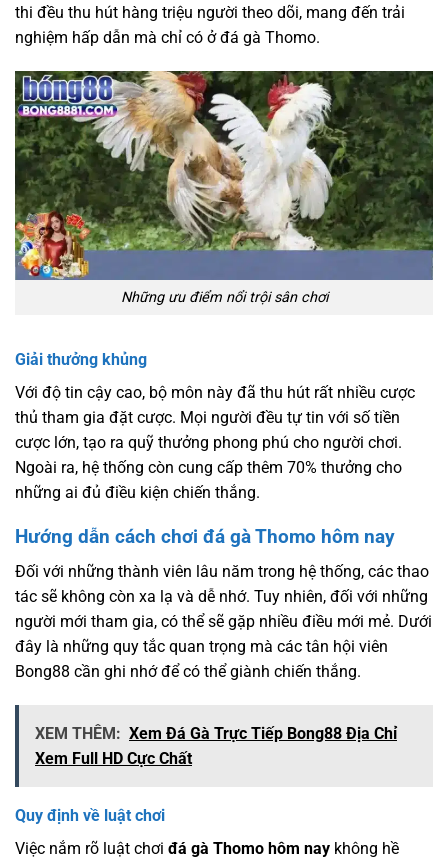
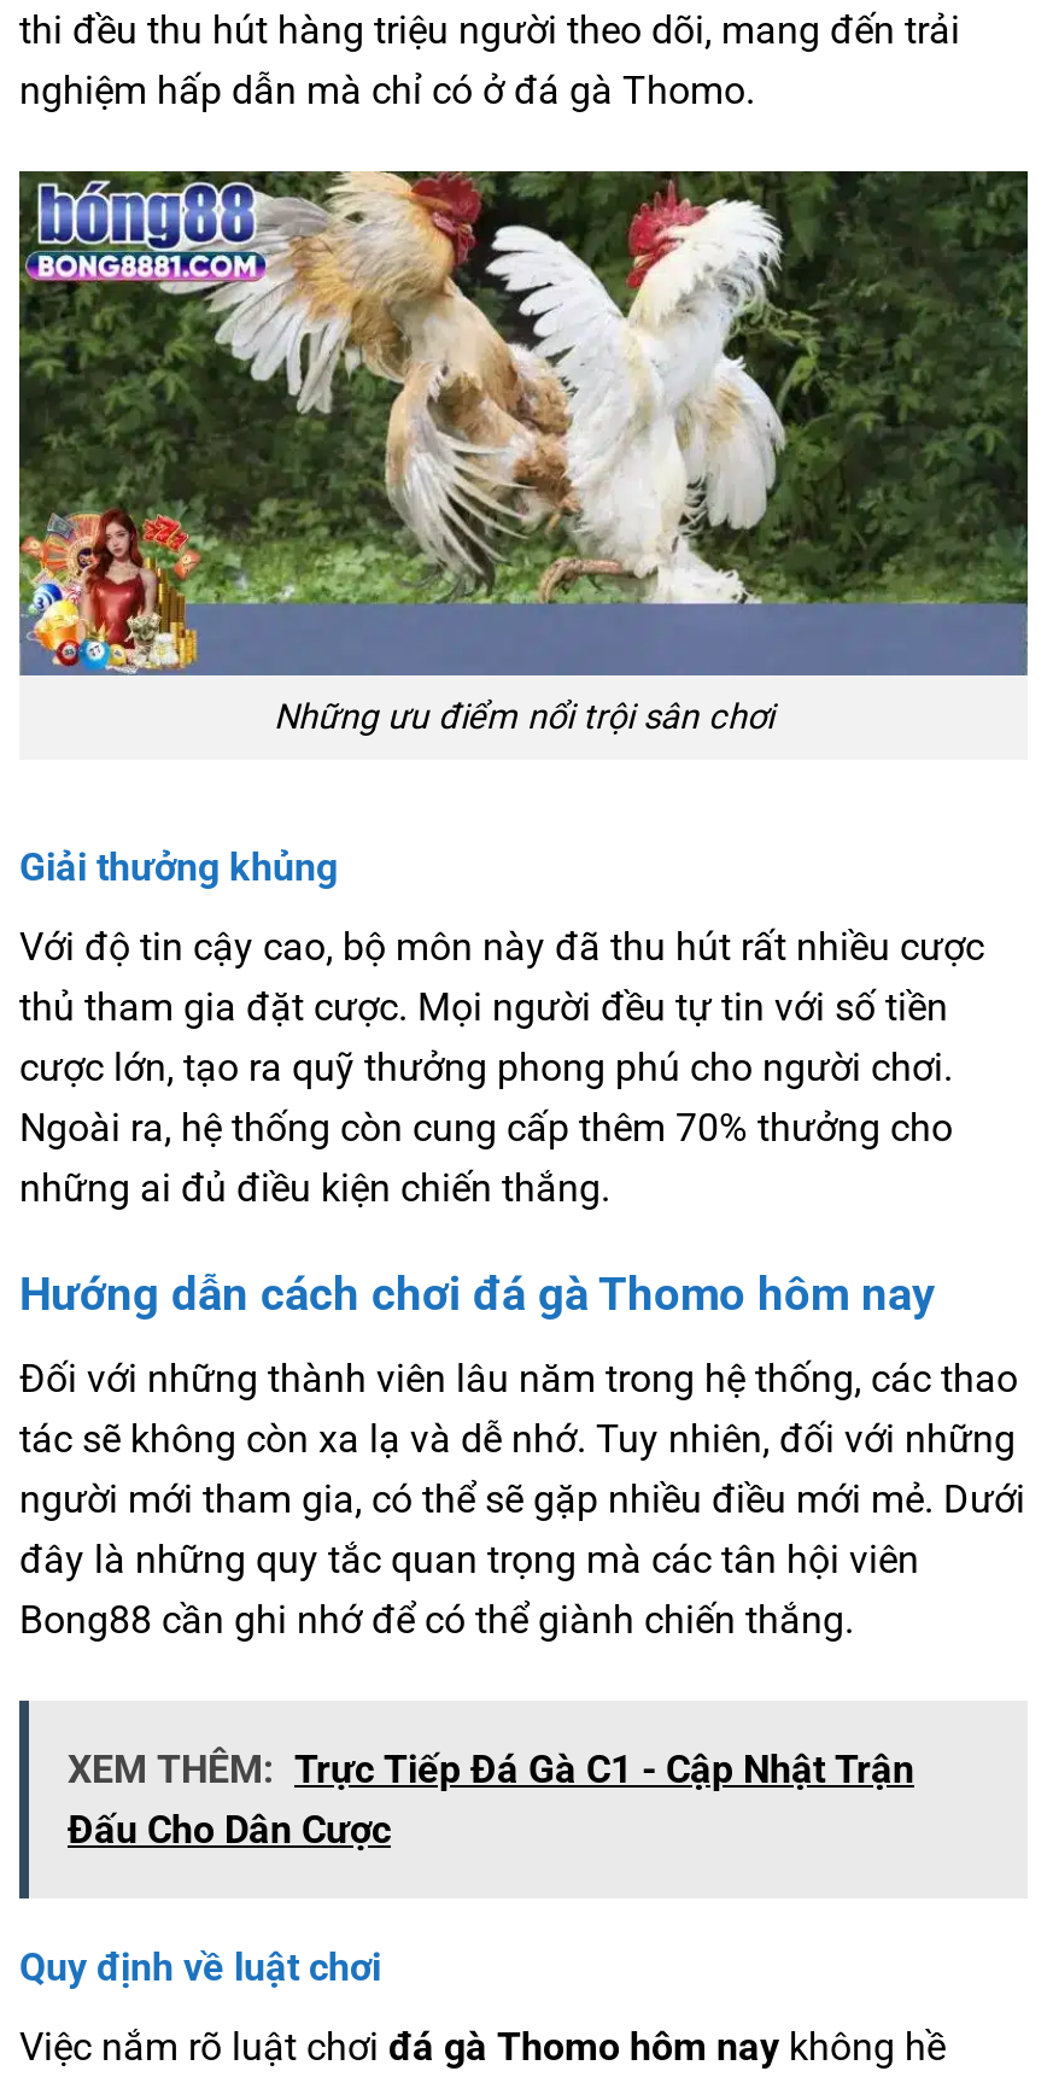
[35,724,397,768] XEM THÊM: Xem Đá Gà Trực Tiếp Bong88 Địa Chỉ | Xem Full HD Cực Chất -> [68,1746,914,1852] XEM THÊM: Trực Tiếp Đá Gà C1 - Cập Nhật Trận | Đấu Cho Dân Cược

